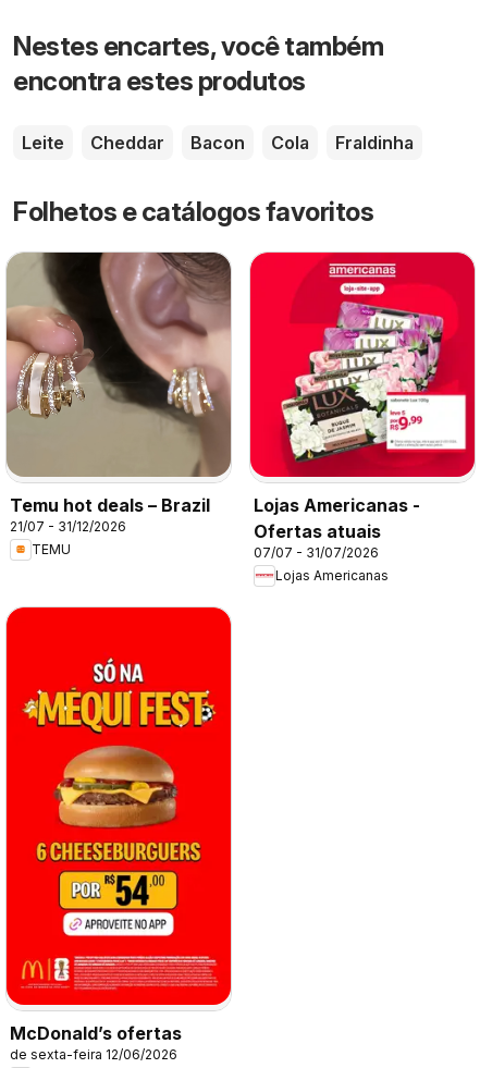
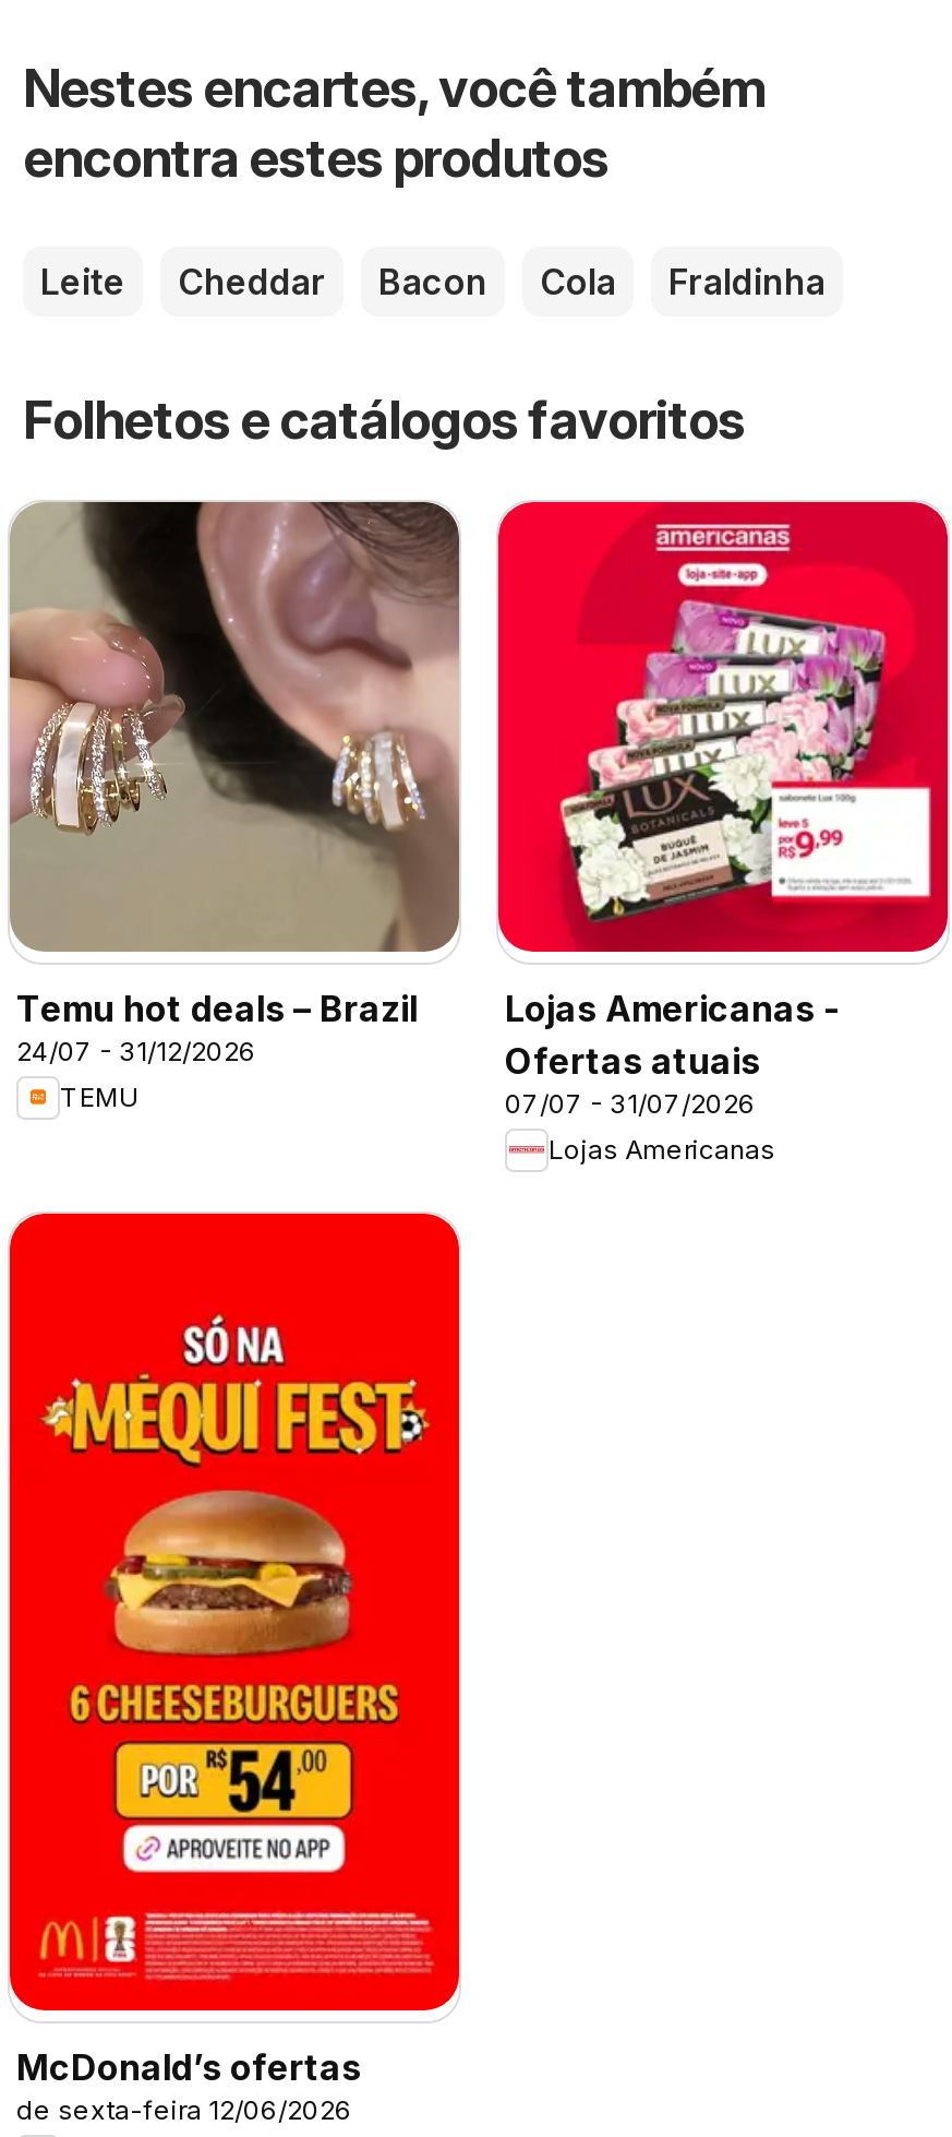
[10,518,126,534] 21/07 - 31/12/2026 -> [16,1034,256,1066] 24/07 - 31/12/2026

